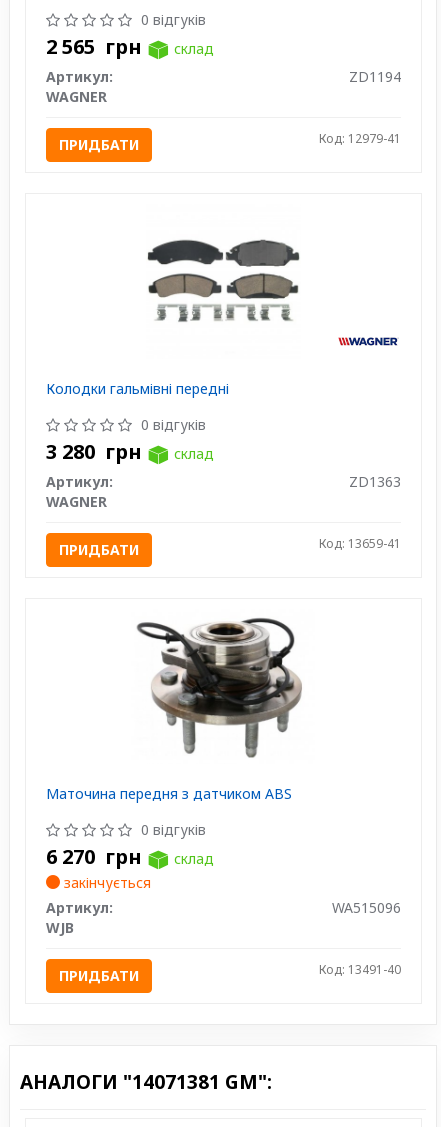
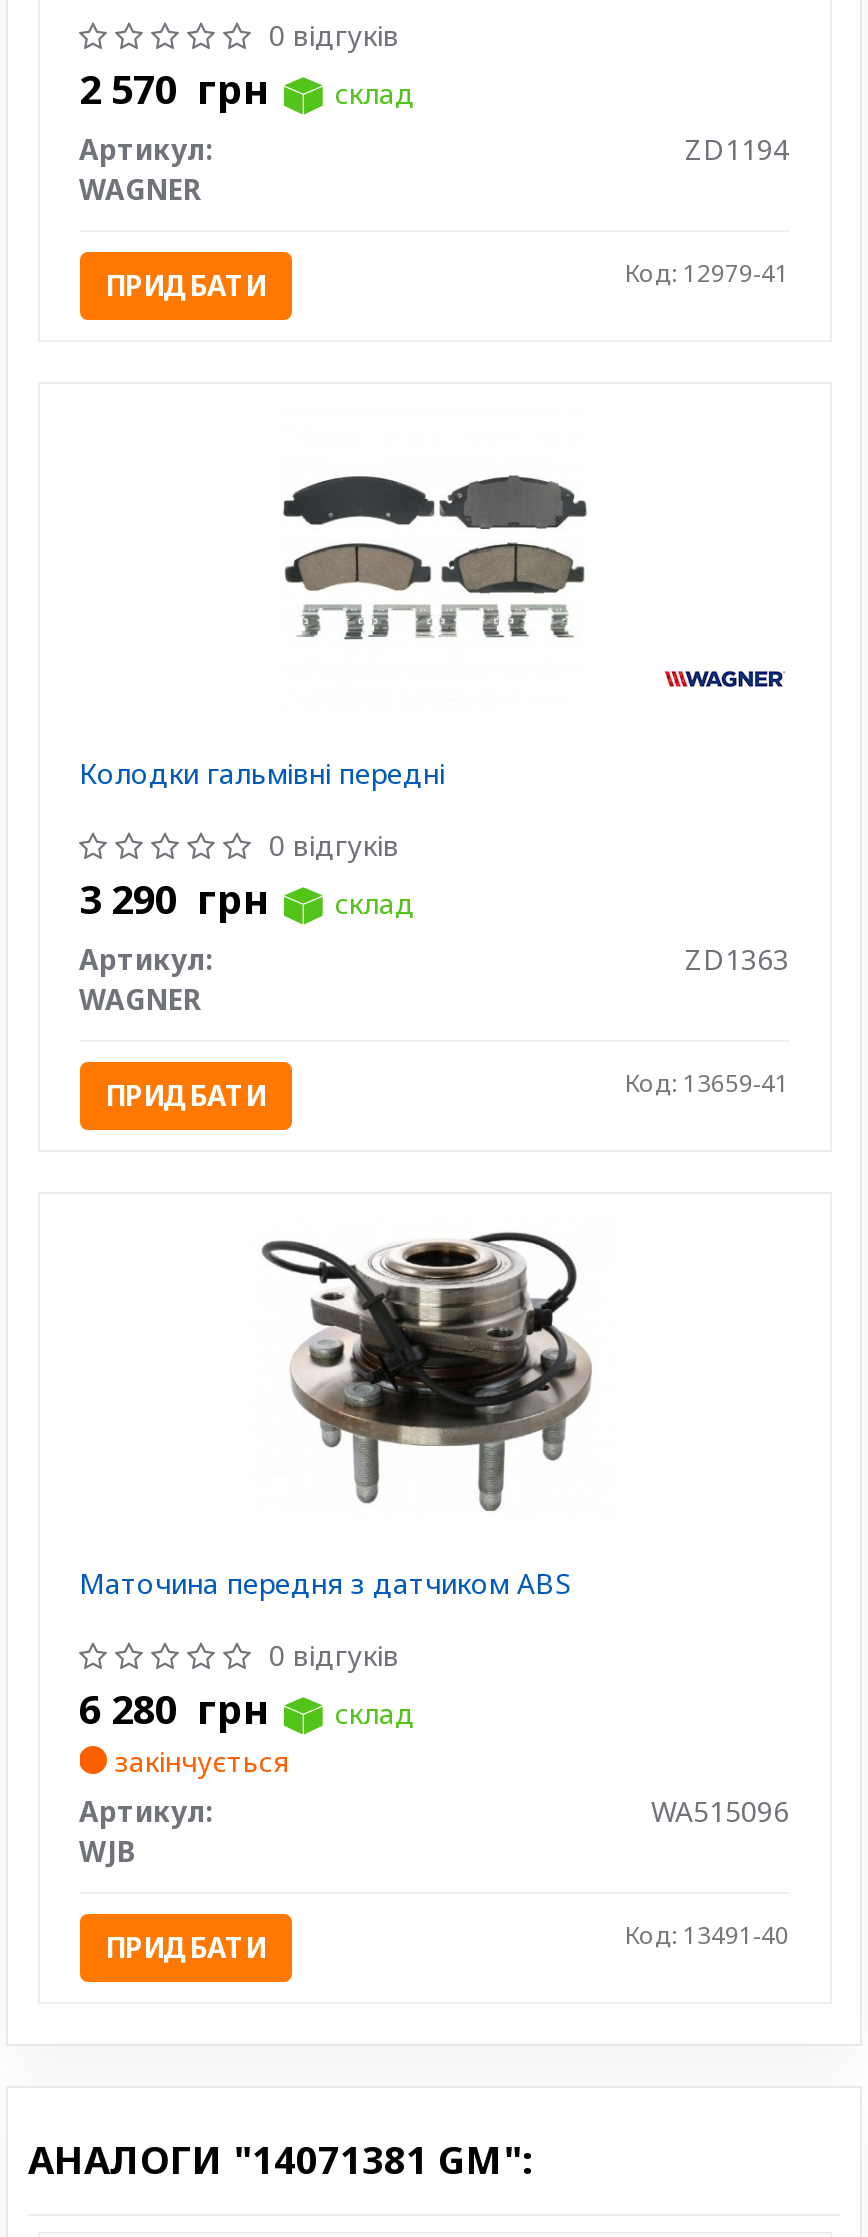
[45,32,213,59] 2 565 грн склад -> [79,61,415,115] 2 570 грн склад
[45,438,213,465] 3 280 грн склад -> [79,872,415,926] 3 290 грн склад
[45,843,213,870] 6 270 грн склад -> [79,1682,415,1736] 6 280 грн склад

